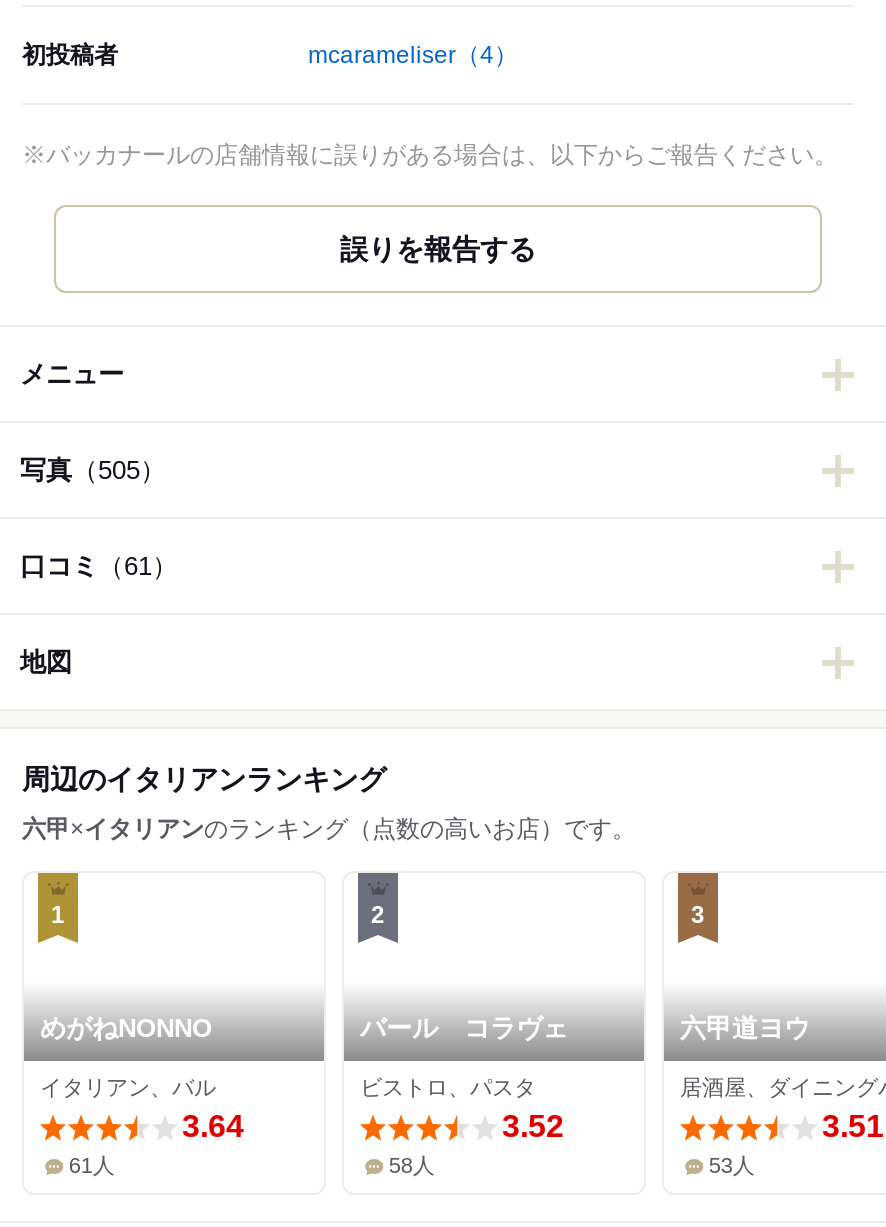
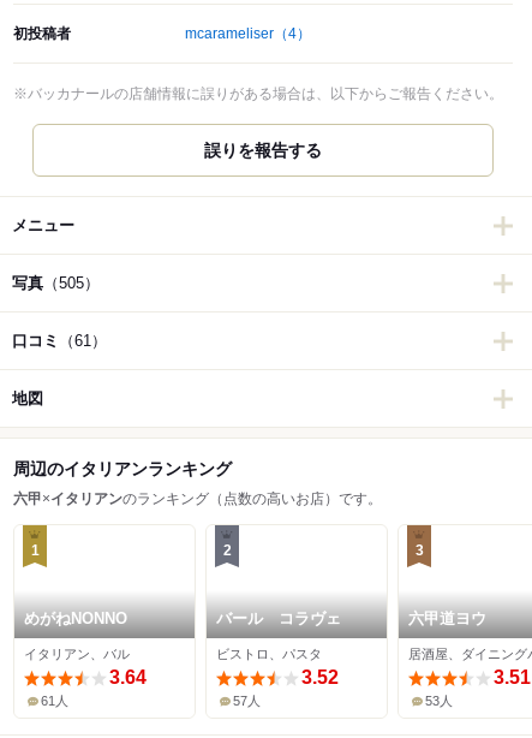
[389,1154,435,1178] 58人 -> [233,694,261,708] 57人

